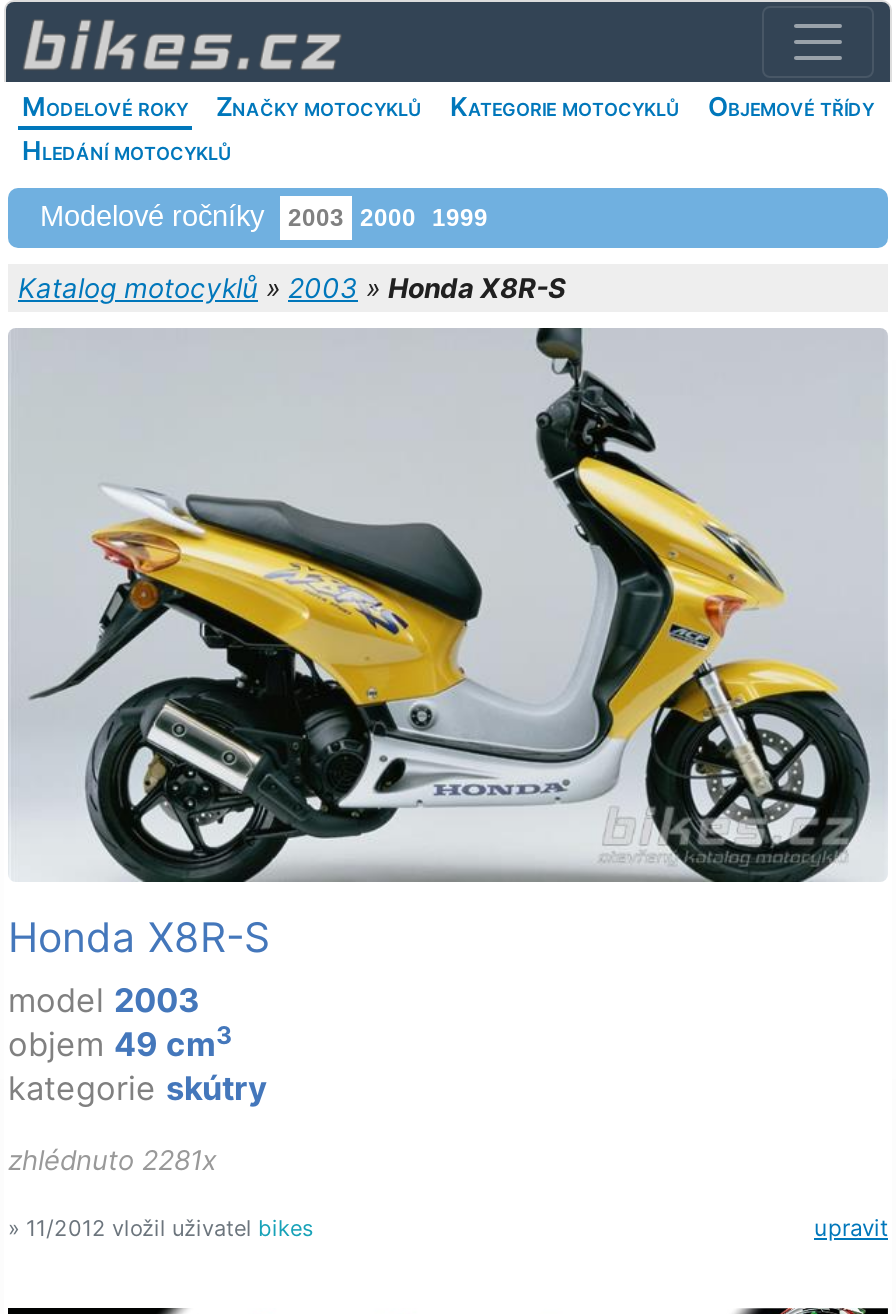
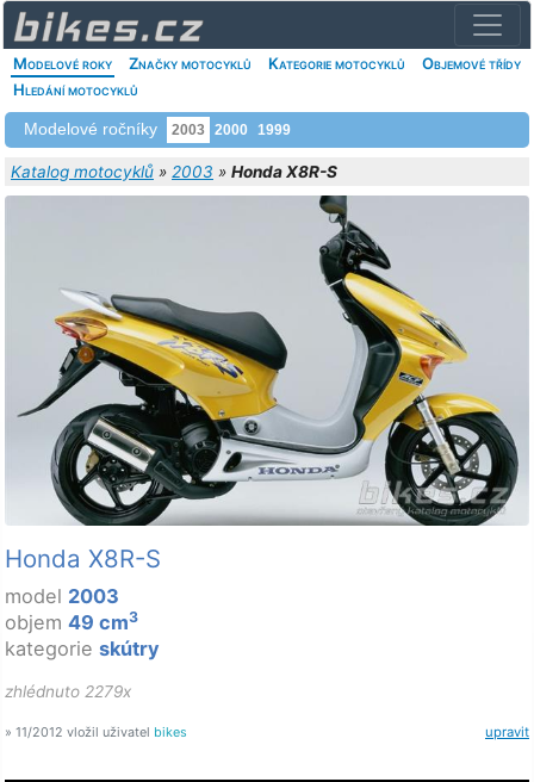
[8,1145,216,1177] zhlédnuto 2281x -> [5,682,131,701] zhlédnuto 2279x

